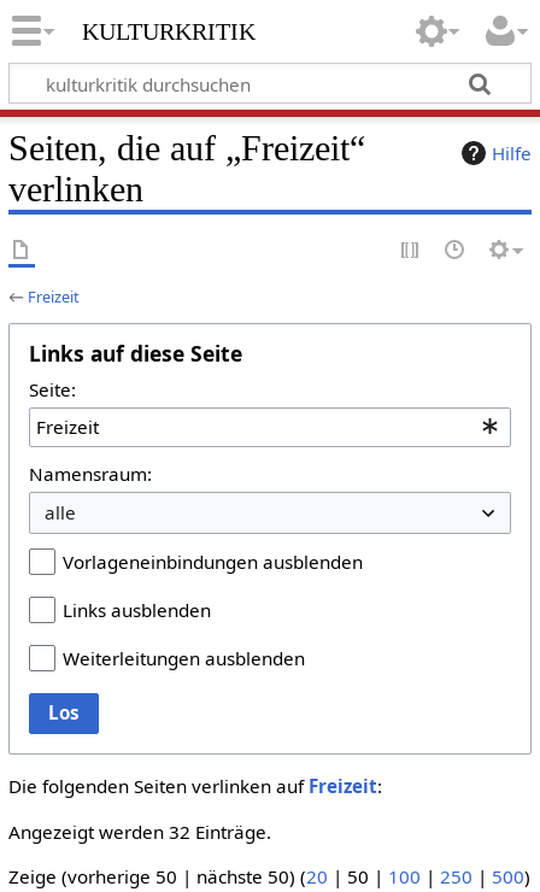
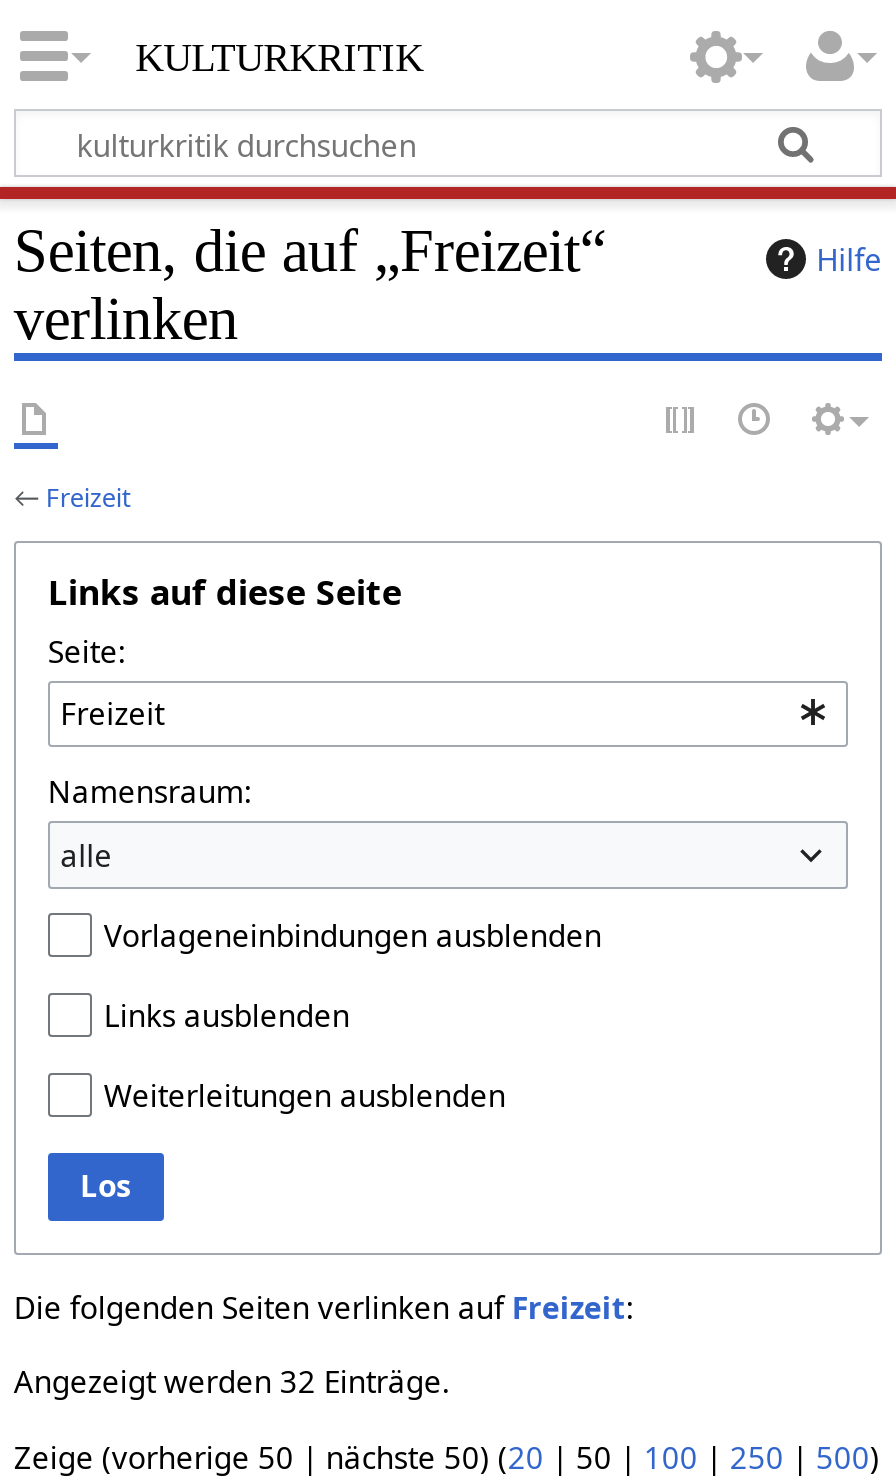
none -> [60,835,112,875] alle

